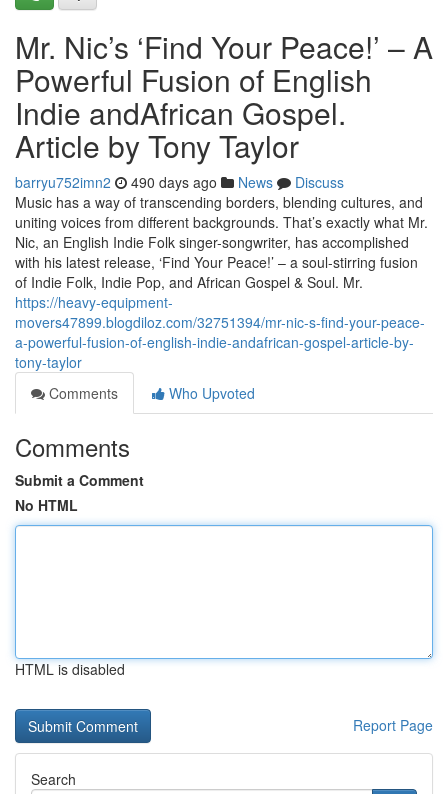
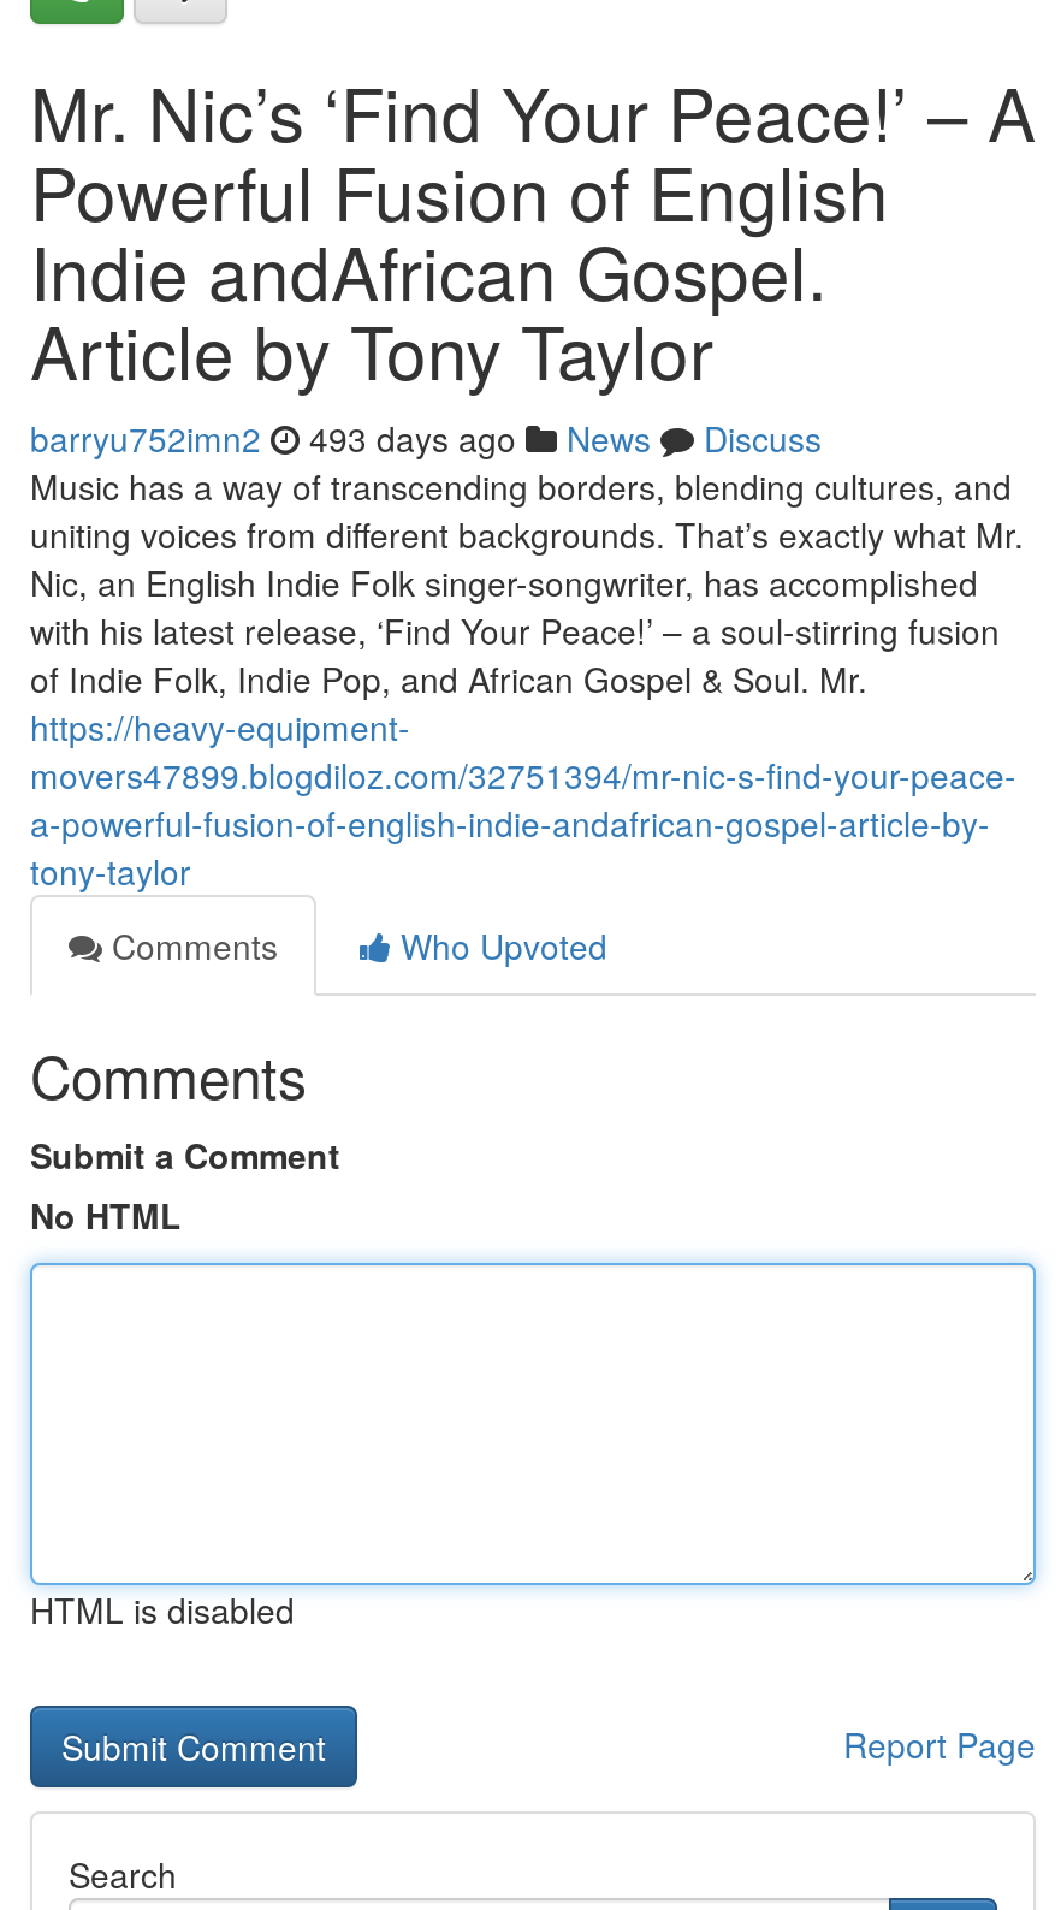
[15,172,344,192] barryu752imn2 490 days ago News Discuss -> [30,414,822,462] barryu752imn2 493 days ago News Discuss

